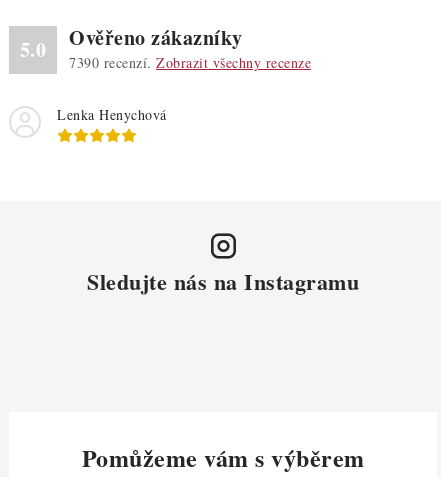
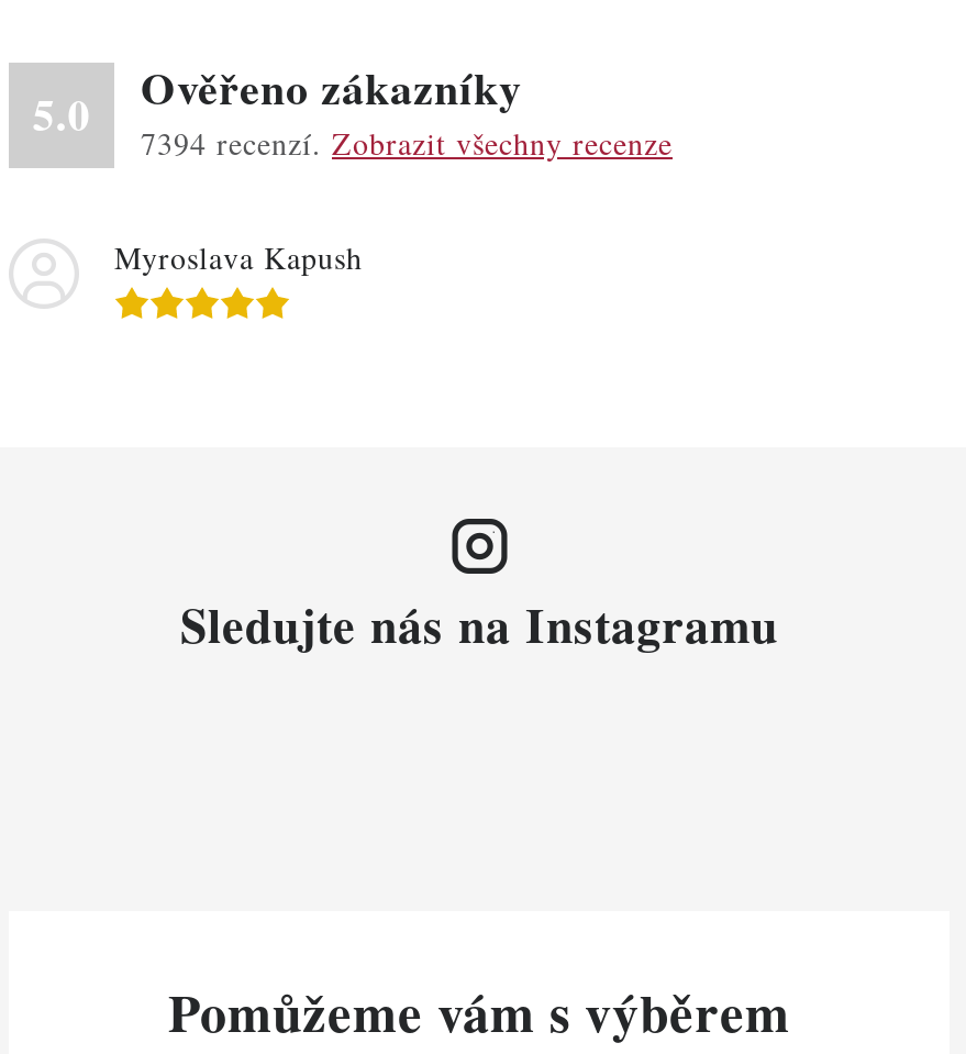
[69,52,311,71] 7390 recenzí. Zobrazit všechny recenze -> [141,121,673,163] 7394 recenzí. Zobrazit všechny recenze
[57,104,166,123] Lenka Henychová -> [114,235,363,277] Myroslava Kapush

